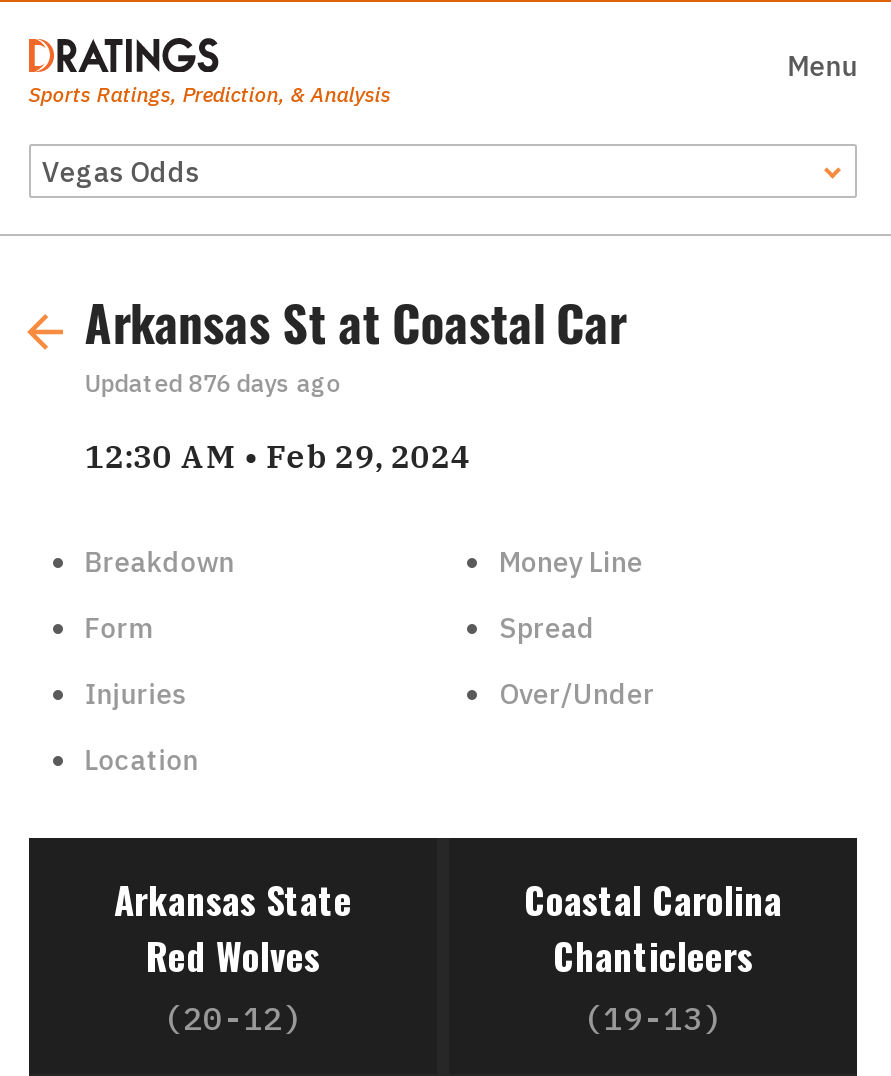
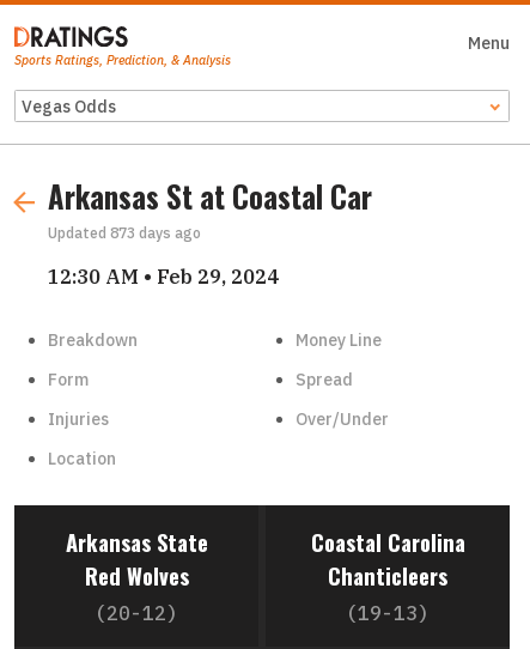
[85,368,341,398] Updated 876 days ago -> [48,224,201,242] Updated 873 days ago

